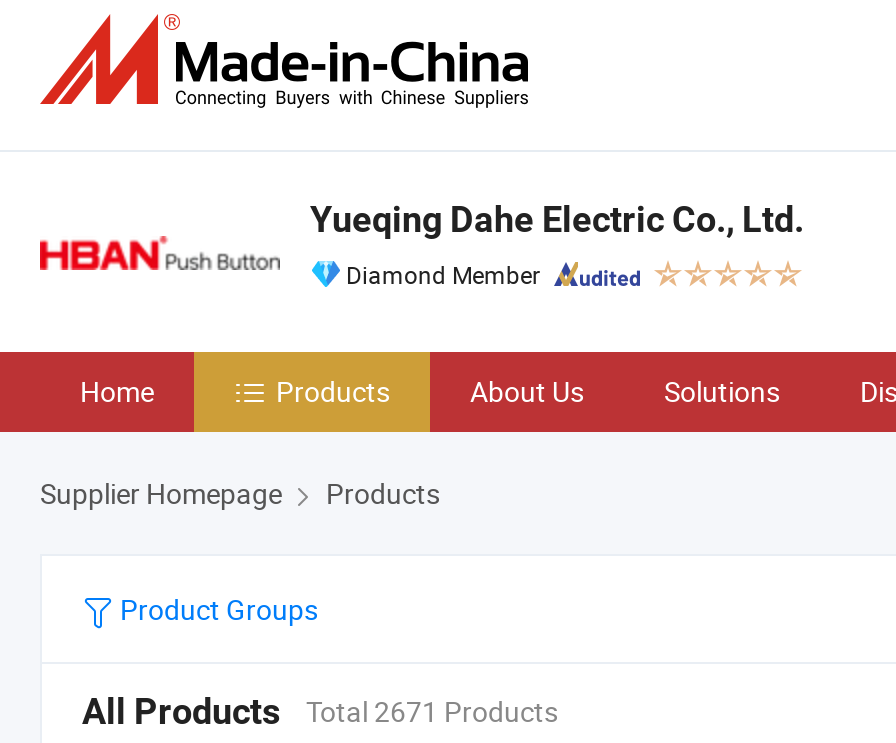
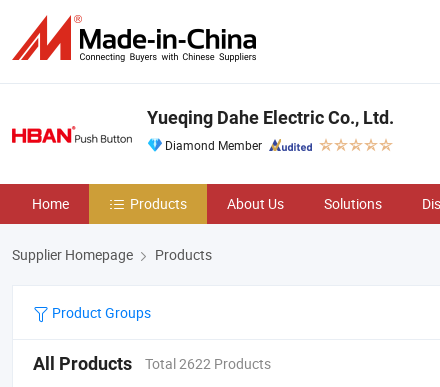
[306,693,558,731] Total 2671 Products -> [145,354,271,373] Total 2622 Products

